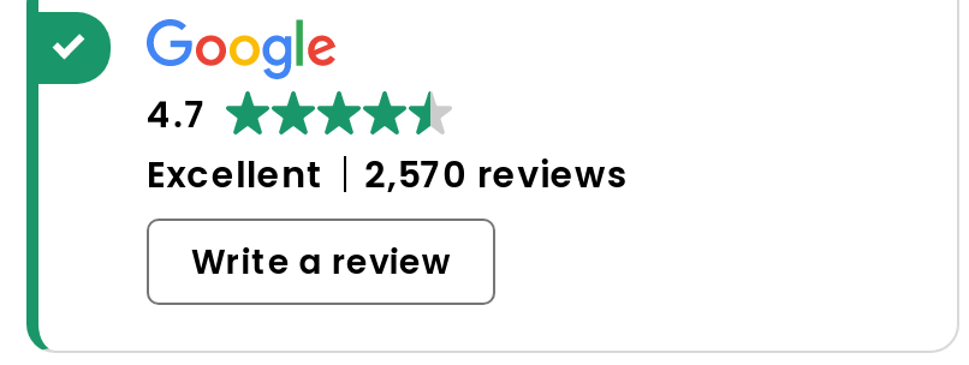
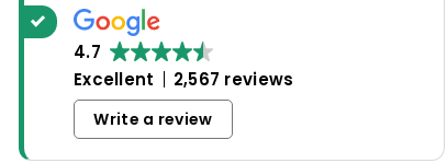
[147,149,629,199] Excellent 2,570 reviews -> [74,68,294,91] Excellent 2,567 reviews

